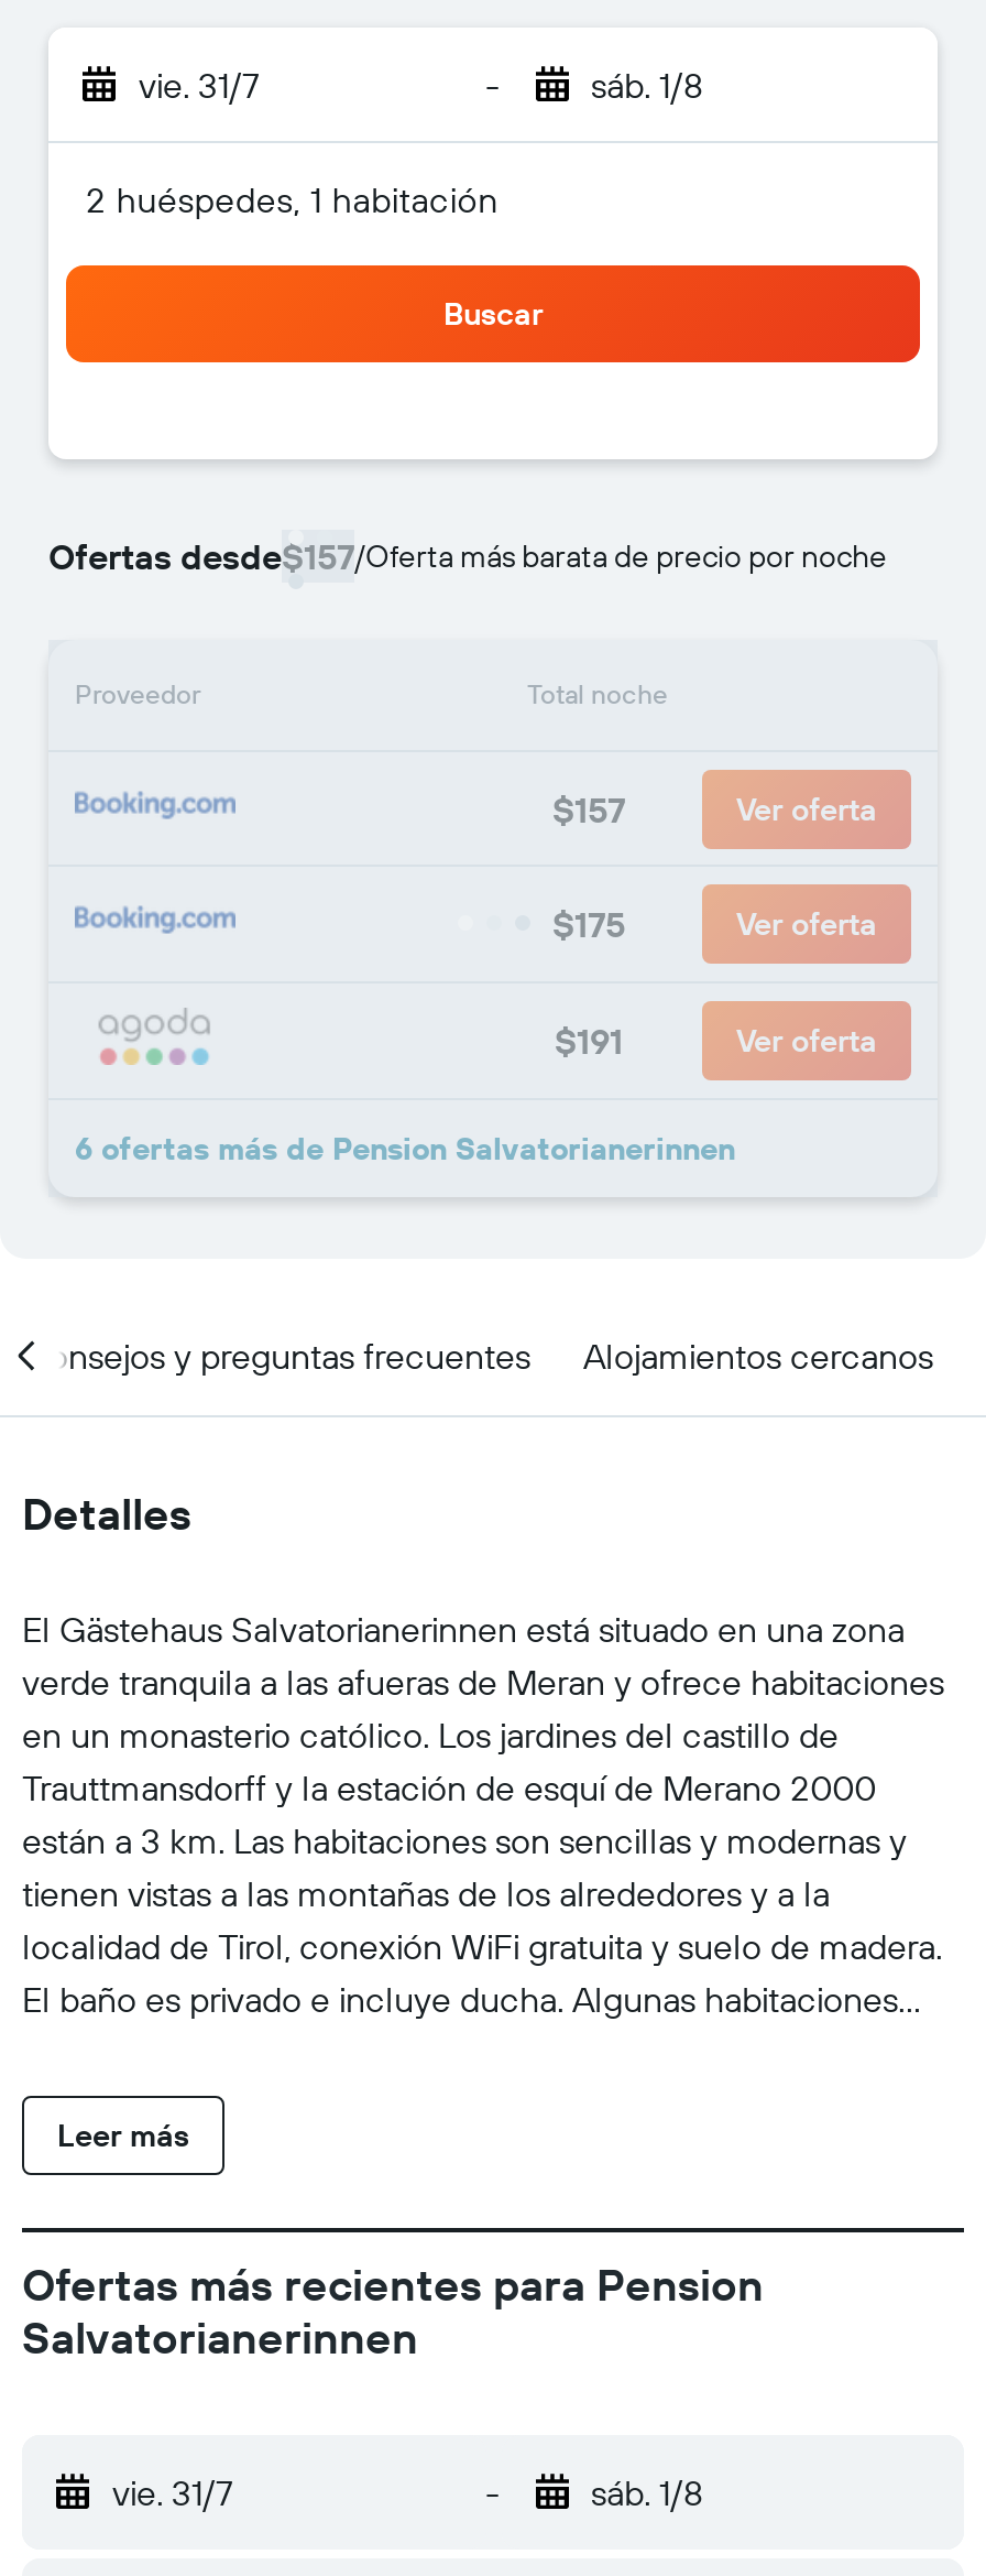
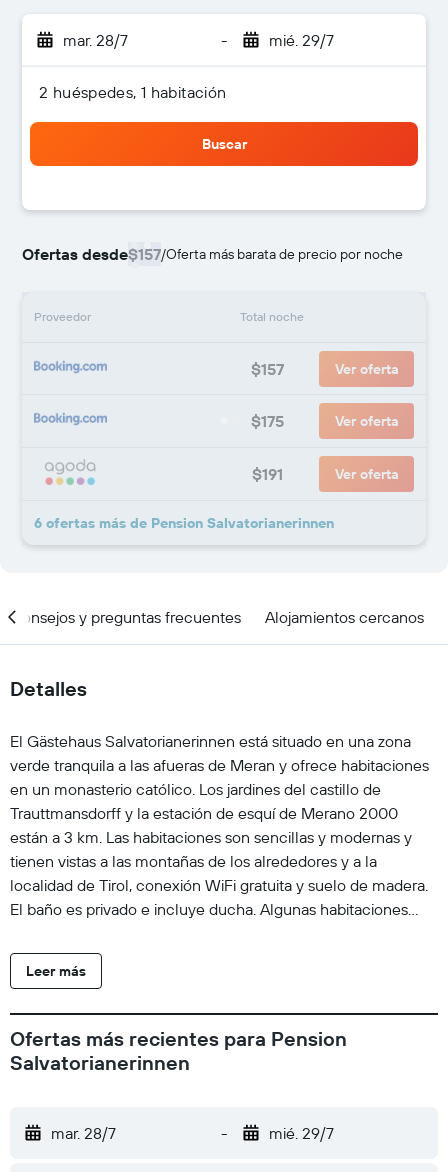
[139,63,260,107] vie. 31/7 -> [63,30,128,50] mar. 28/7
[591,63,703,107] sáb. 1/8 -> [268,30,333,50] mié. 29/7
[112,2470,233,2514] vie. 31/7 -> [51,1123,116,1143] mar. 28/7
[591,2470,703,2514] sáb. 1/8 -> [268,1123,333,1143] mié. 29/7

